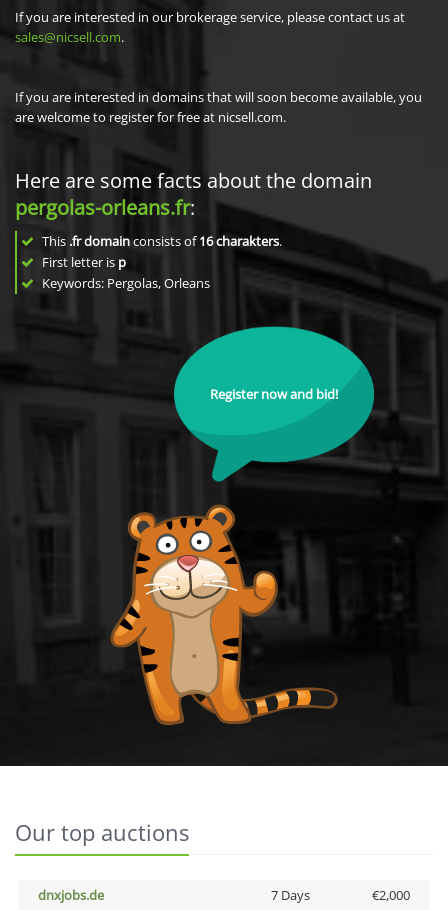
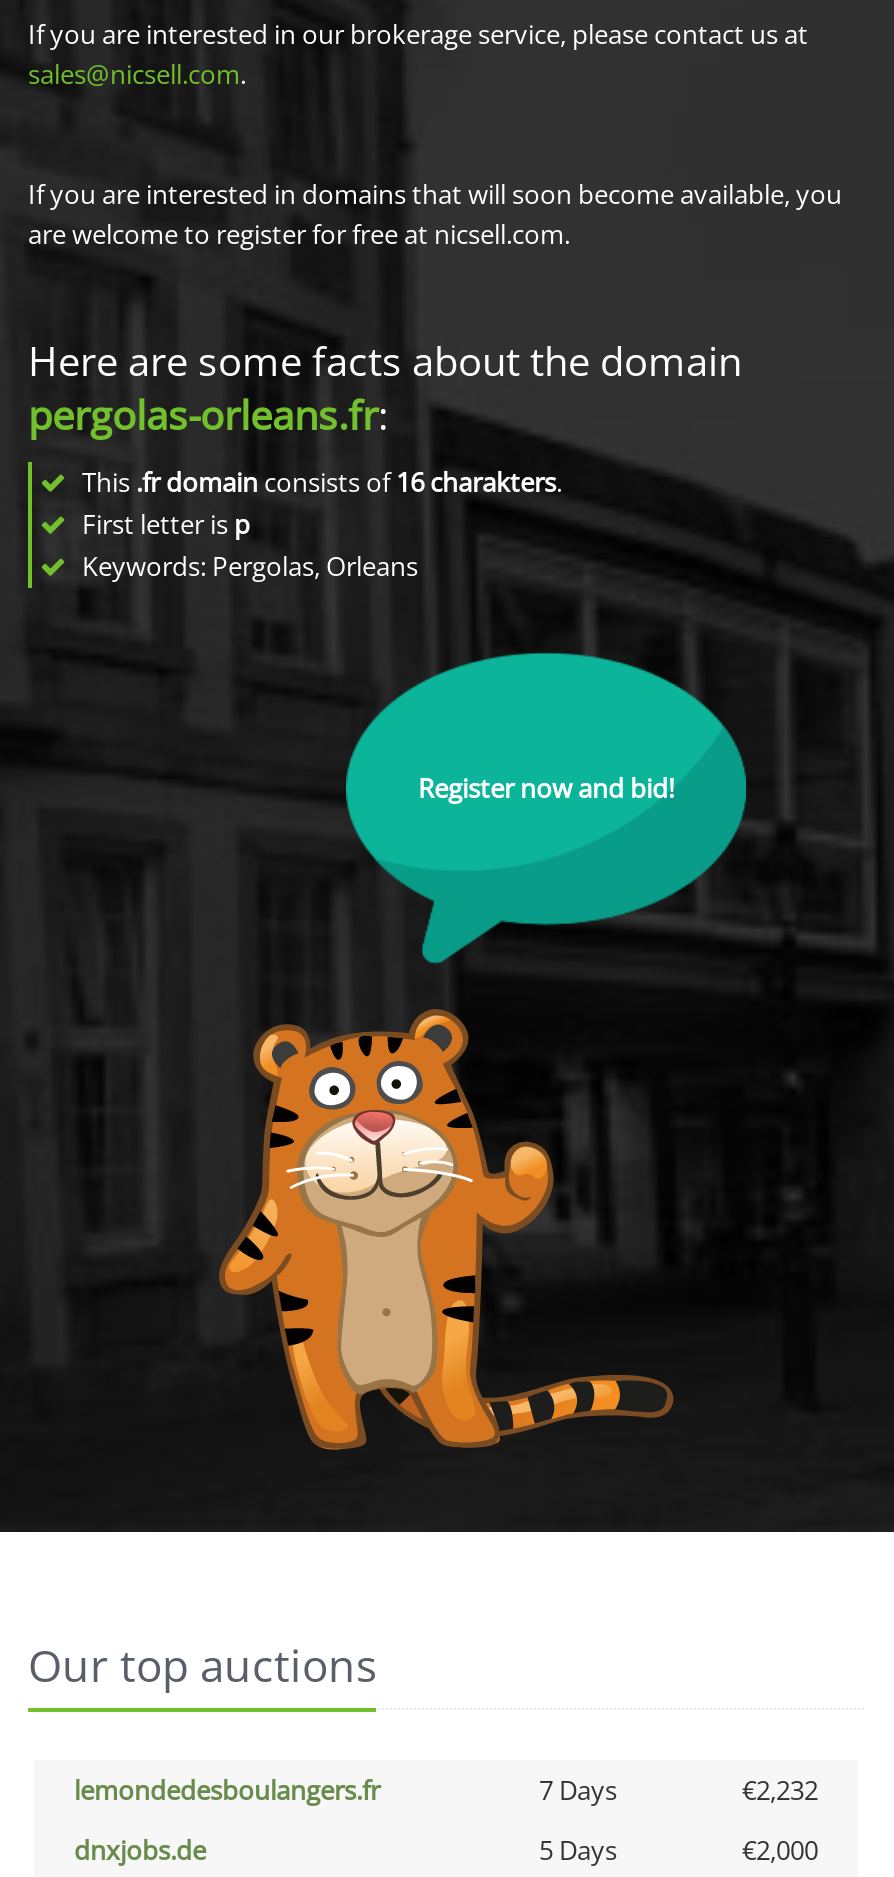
none -> [74,1772,818,1808] lemondedesboulangers.fr | 7 Days | €2,232
[270,886,309,904] 7 Days -> [539,1832,617,1868] 5 Days

